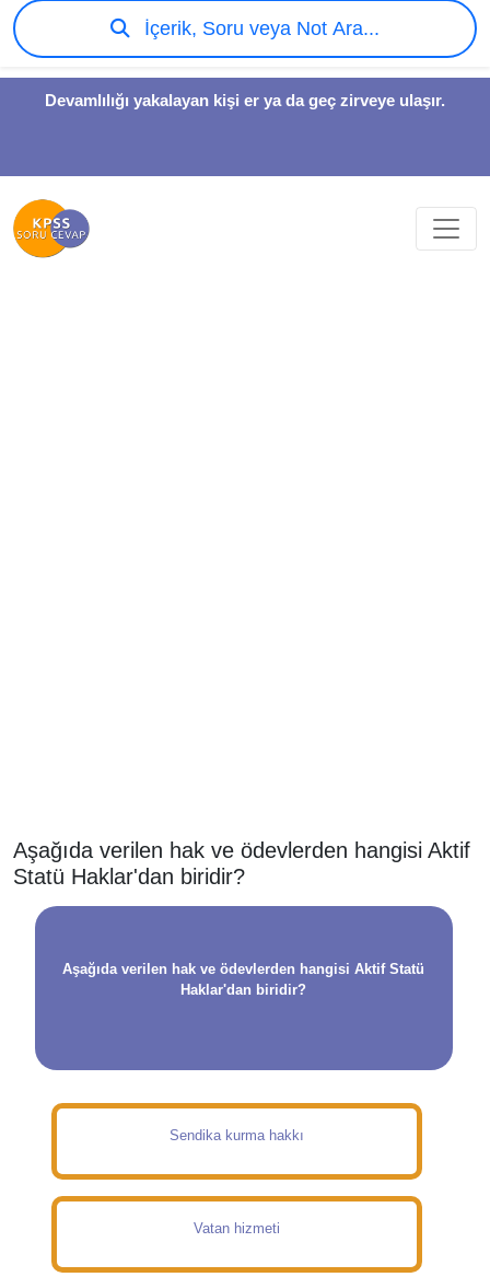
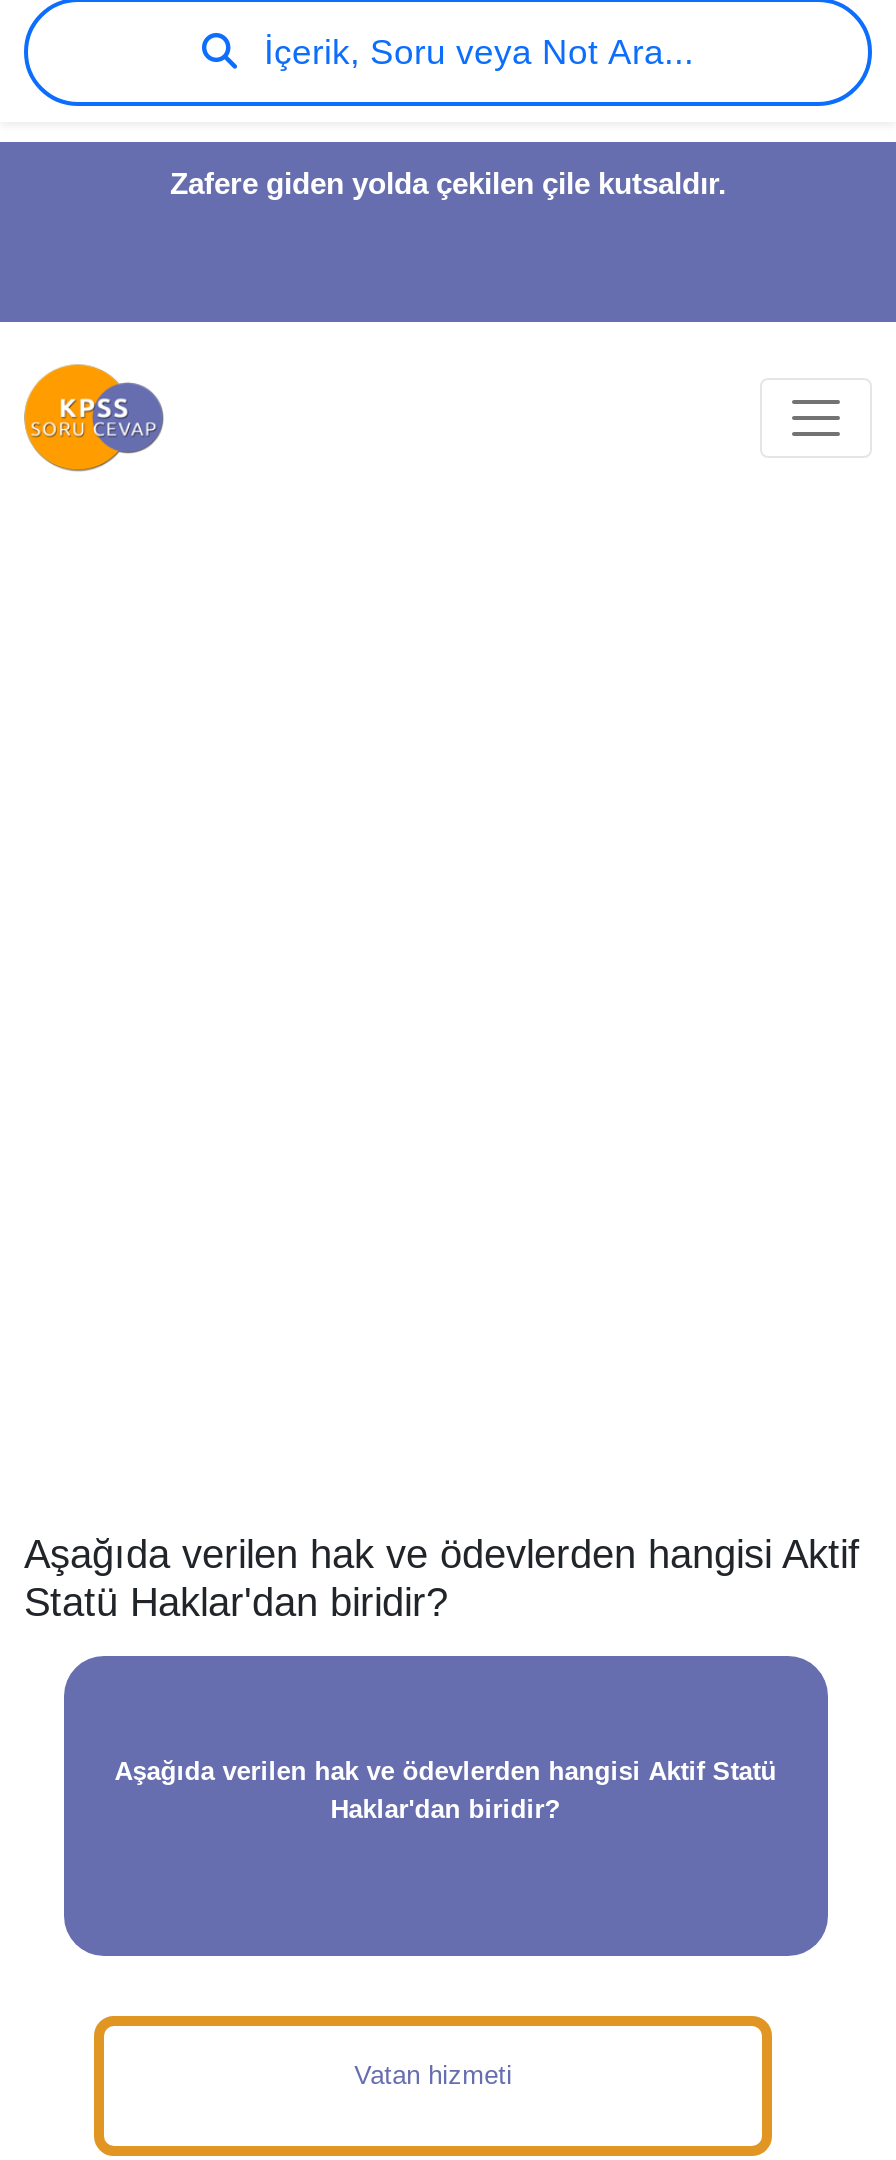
[45,91,445,109] Devamlılığı yakalayan kişi er ya da geç zirveye ulaşır. -> [170,166,726,200] Zafere giden yolda çekilen çile kutsaldır.
[170,1127,304,1144] Sendika kurma hakkı -> none

